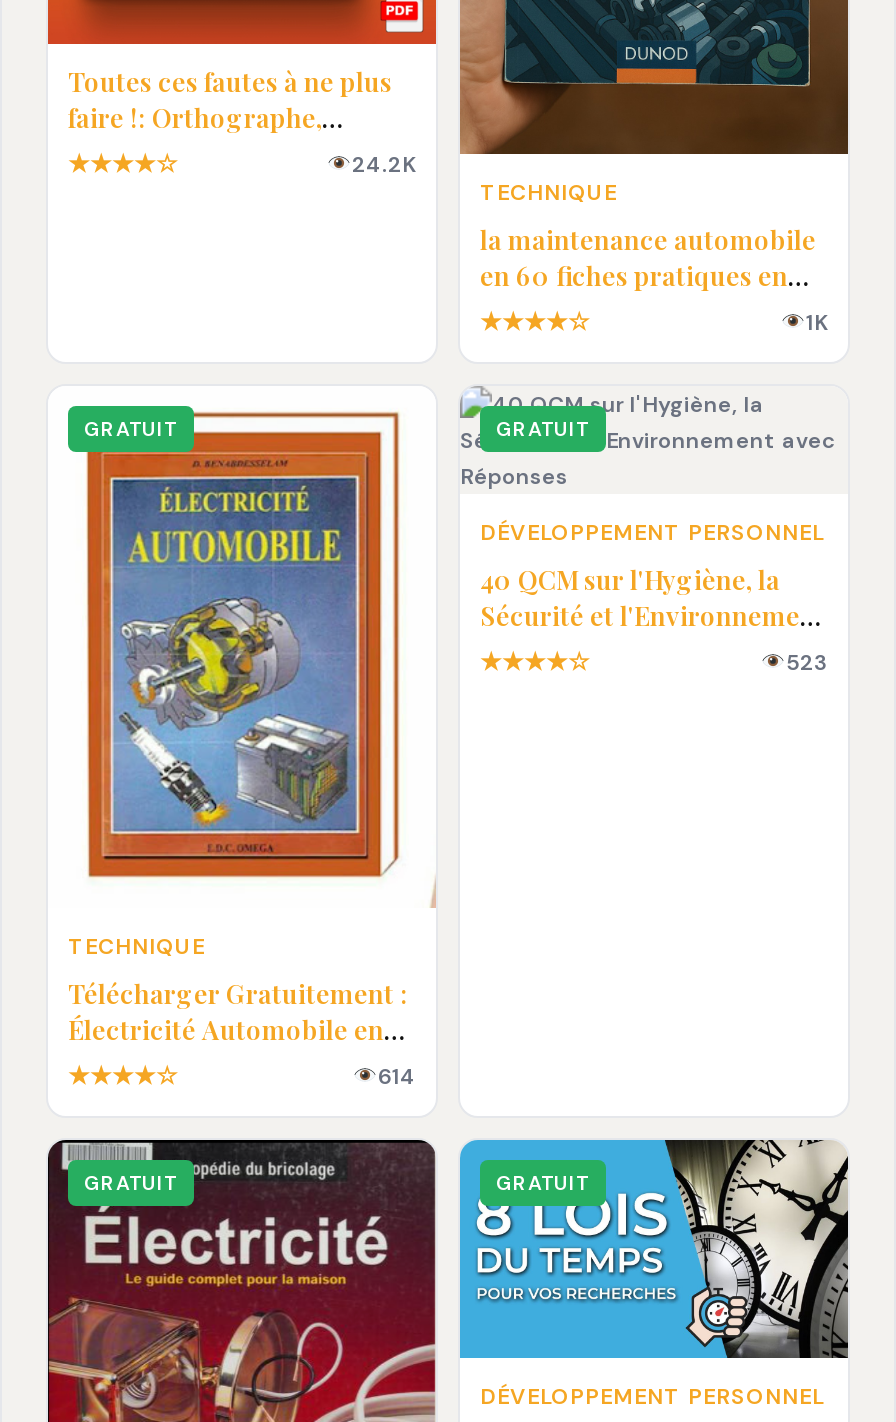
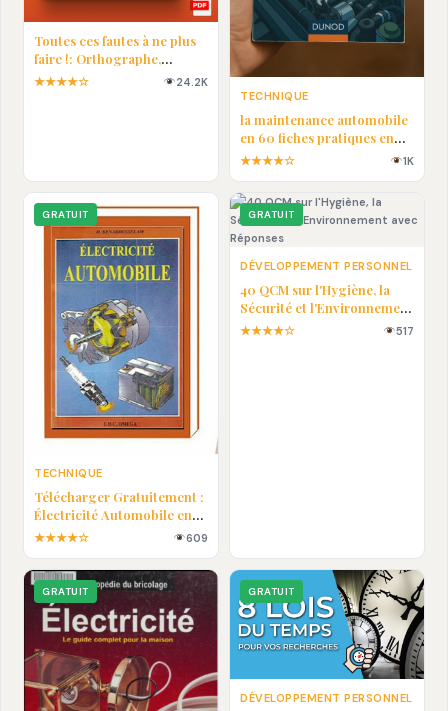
[786,648,828,676] 523 -> [396,324,414,338] 517
[378,1062,416,1090] 614 -> [186,531,208,545] 609

